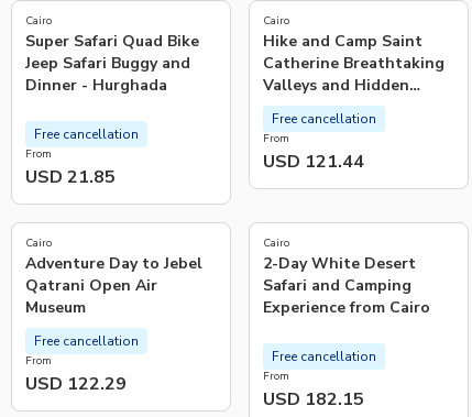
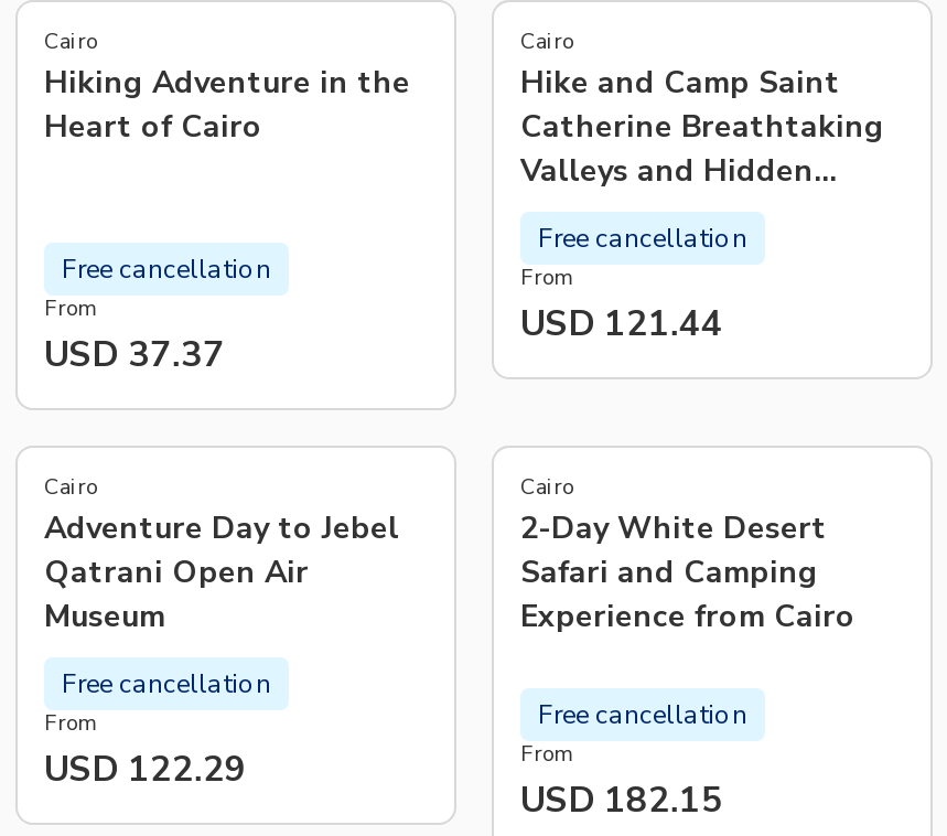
[25,31,199,96] Super Safari Quad Bike | Jeep Safari Buggy and | Dinner - Hurghada -> [44,62,410,148] Hiking Adventure in the | Heart of Cairo
[25,165,115,189] USD 21.85 -> [44,331,225,380] USD 37.37

